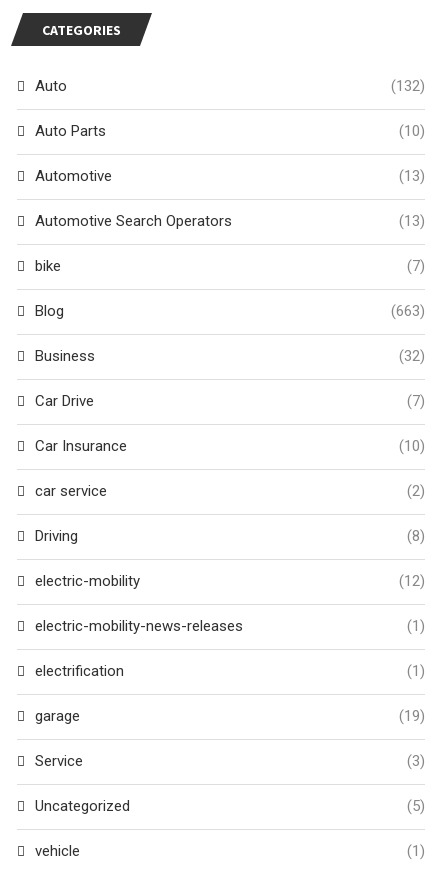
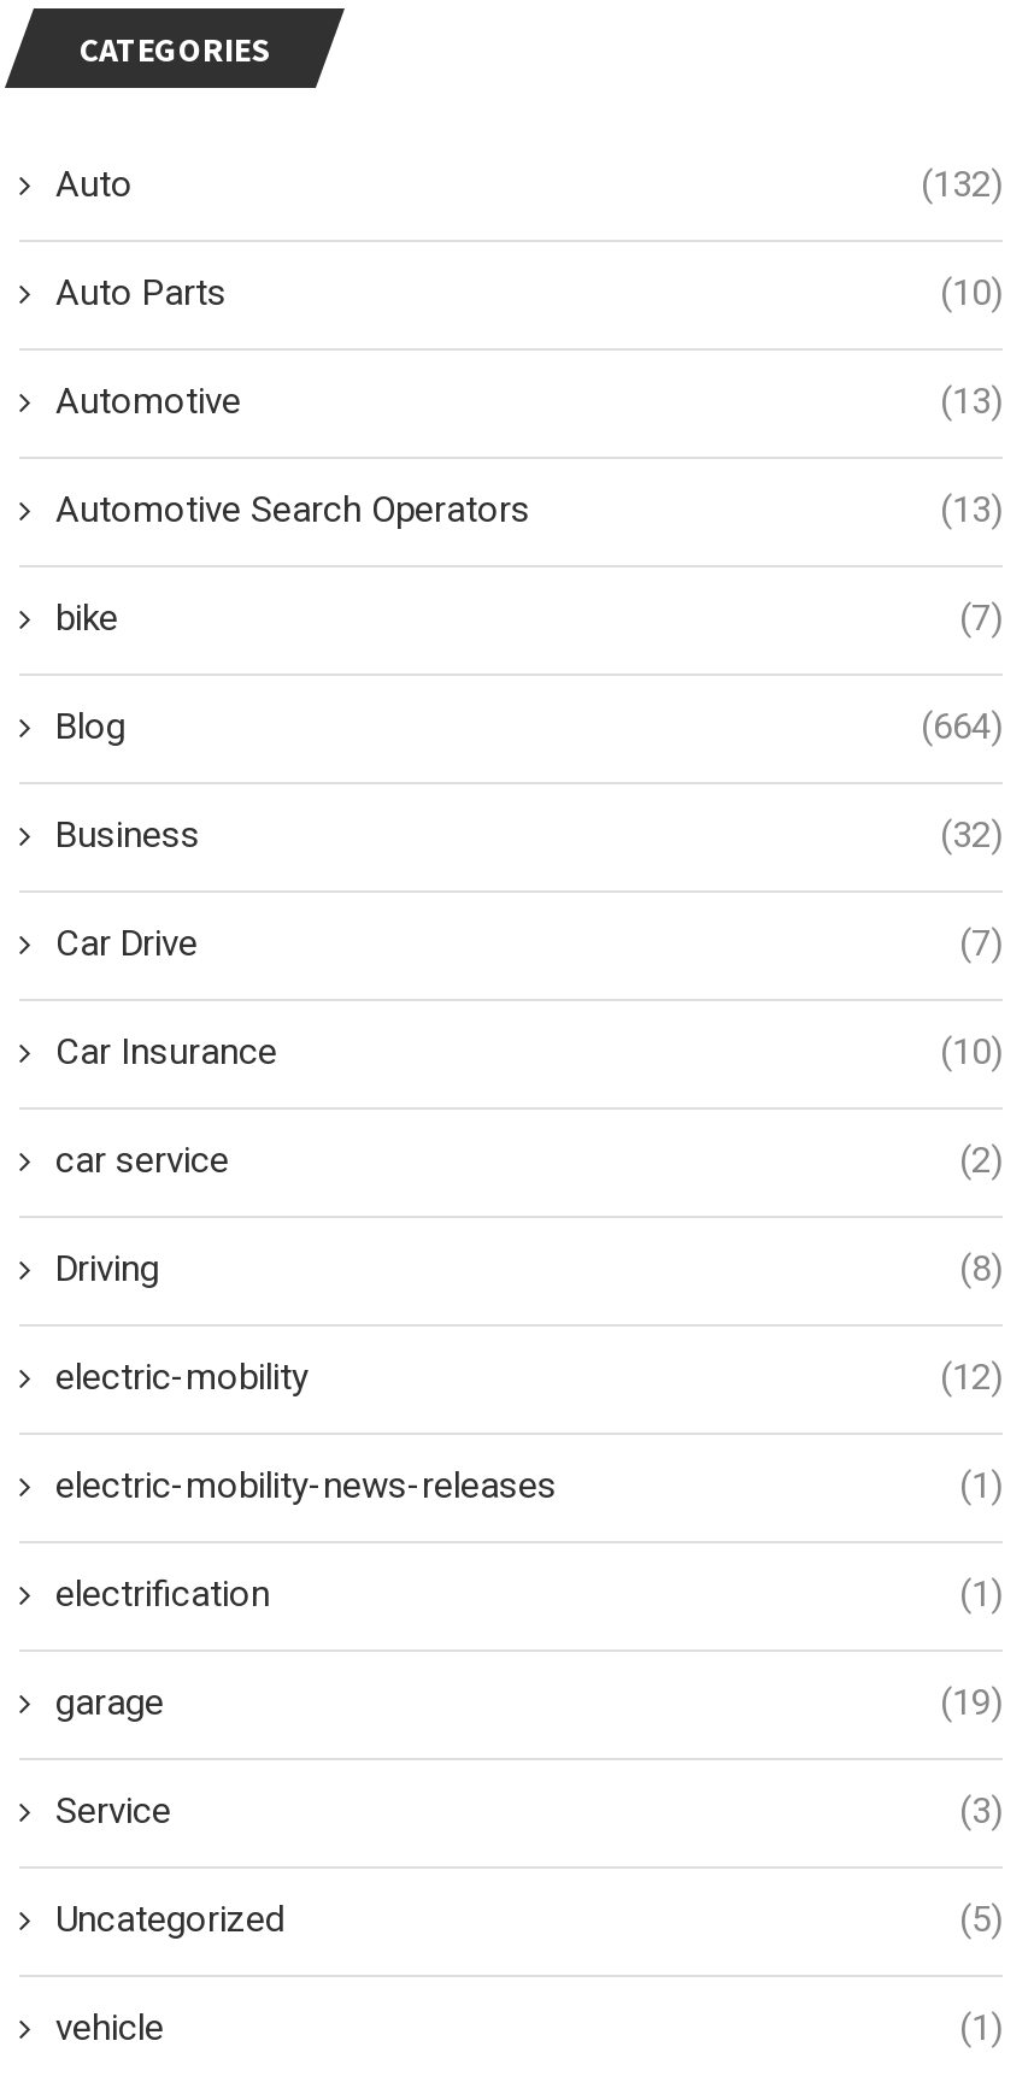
[391,302,425,320] (663) -> [921,705,1003,749] (664)

